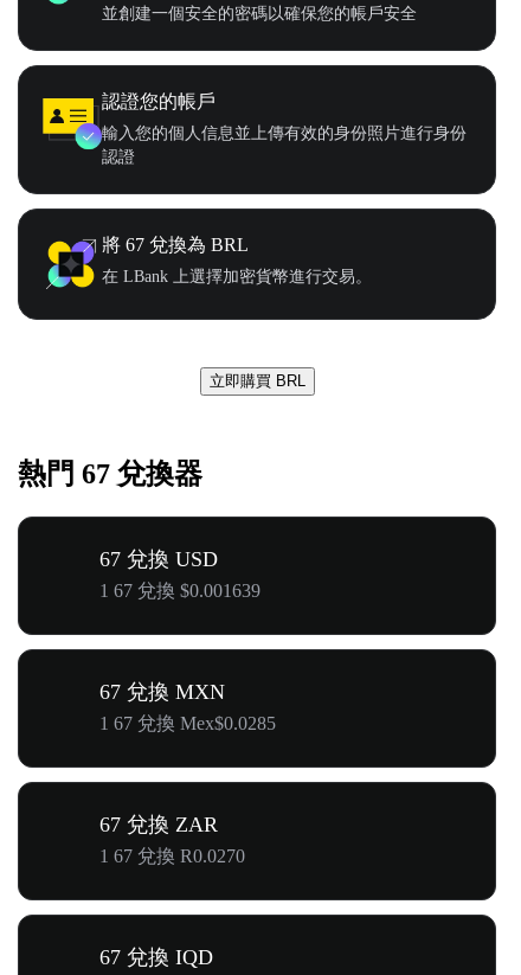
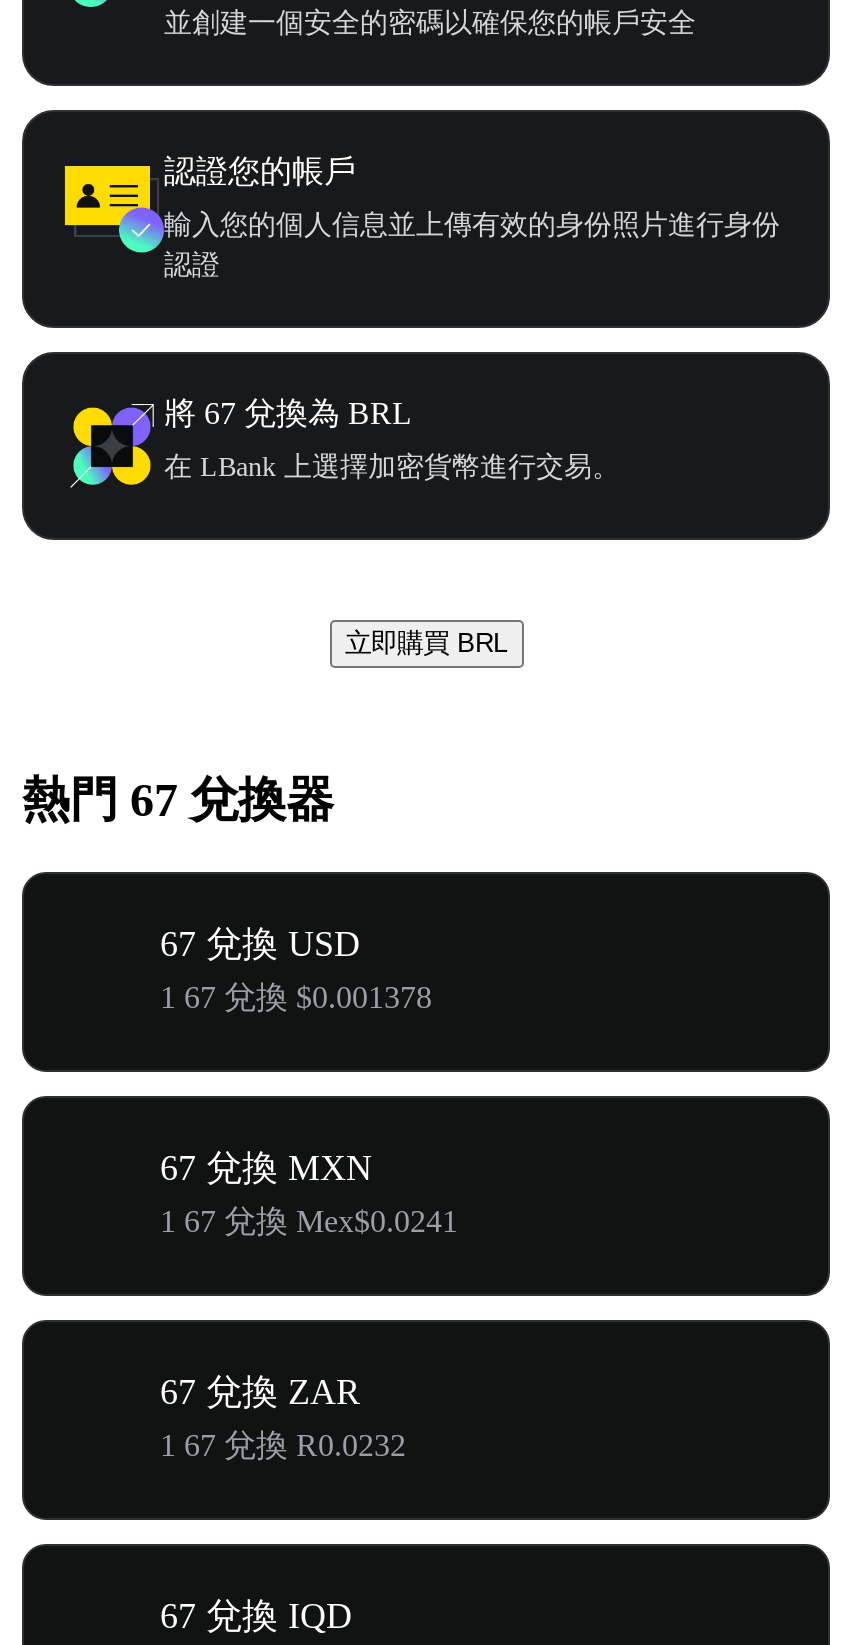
[99,580,260,600] 1 67 兌換 $0.001639 -> [160,979,432,1013] 1 67 兌換 $0.001378
[99,713,276,733] 1 67 兌換 Mex$0.0285 -> [160,1203,458,1237] 1 67 兌換 Mex$0.0241
[99,845,245,866] 1 67 兌換 R0.0270 -> [160,1427,406,1461] 1 67 兌換 R0.0232

